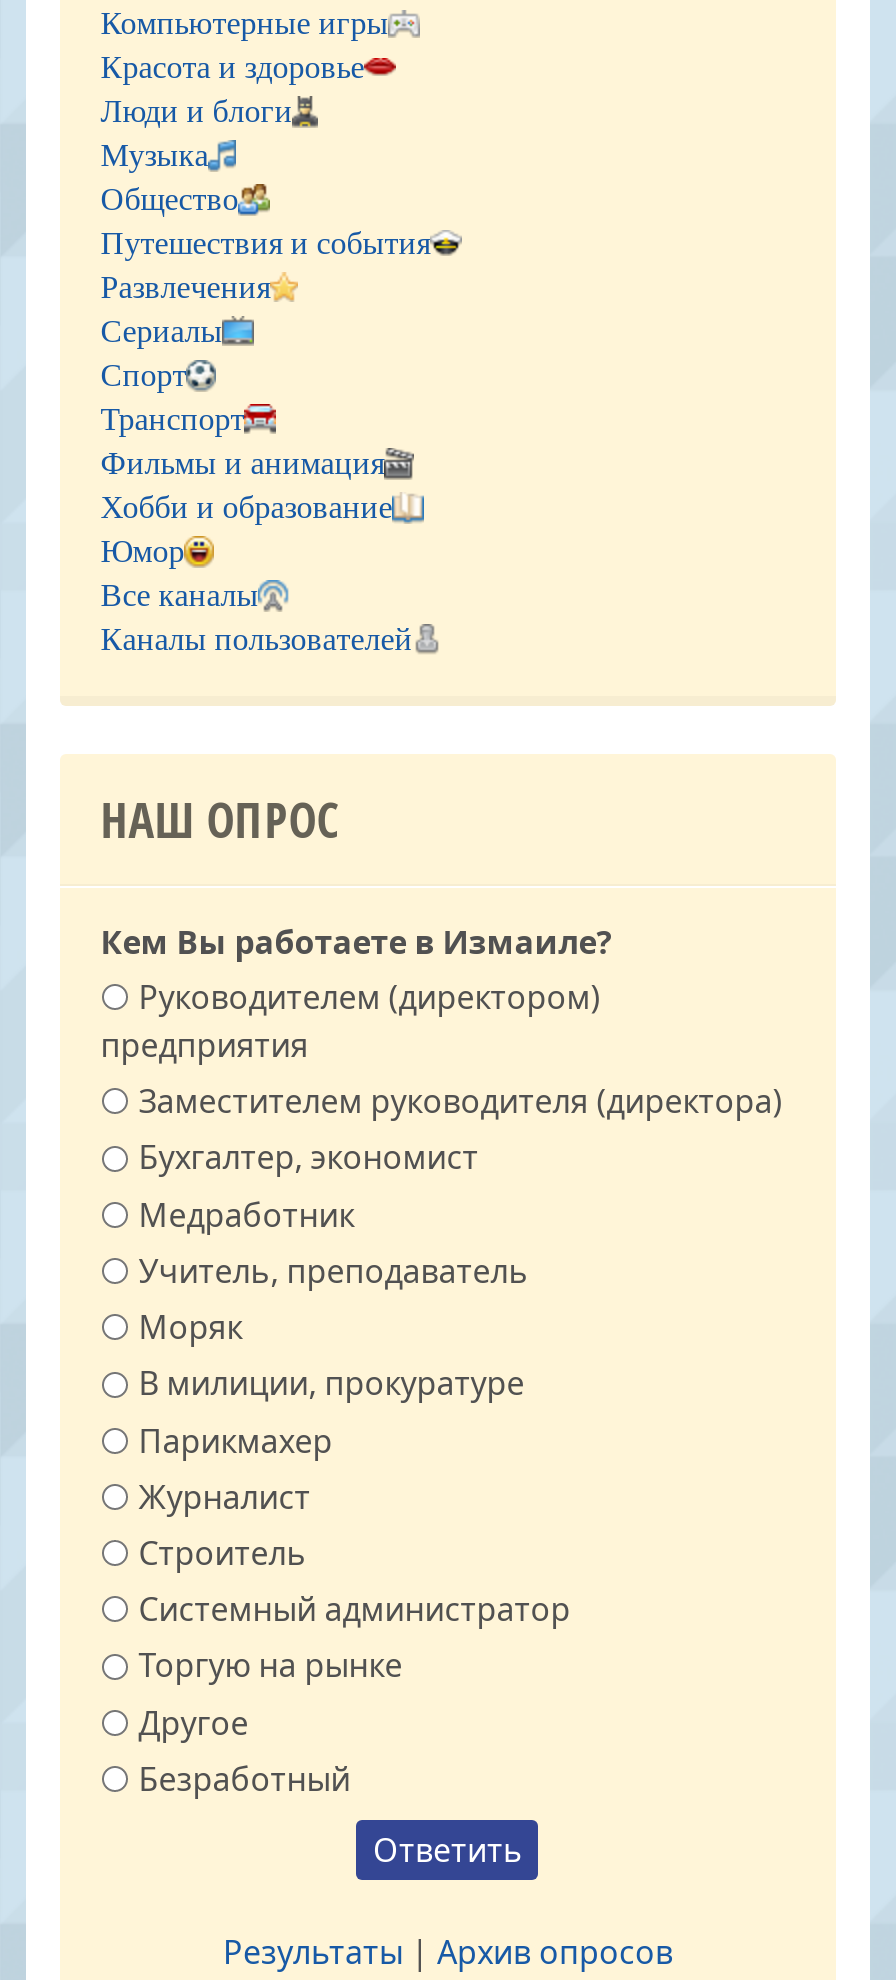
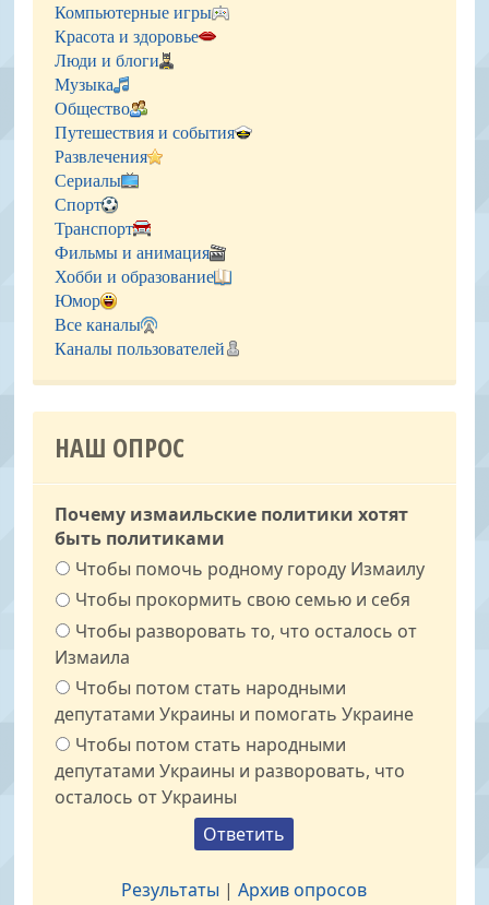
[101,920,783,1801] Кем Вы работаете в Измаиле? | Руководителем (директором) | предприятия | Заместителем руководителя (директора) | Бухгалтер, экономист | Медработник | Учитель, преподаватель | Моряк | В милиции, прокуратуре | Парикмахер | Журналист | Строитель | Системный администратор | Торгую на рынке | Другое | Безработный -> [55,502,425,808] Почему измаильские политики хотят | быть политиками | Чтобы помочь родному городу Измаилу | Чтобы прокормить свою семью и себя | Чтобы разворовать то, что осталось от | Измаила | Чтобы потом стать народными | депутатами Украины и помогать Украине | Чтобы потом стать народными | депутатами Украины и разворовать, что | осталось от Украины

